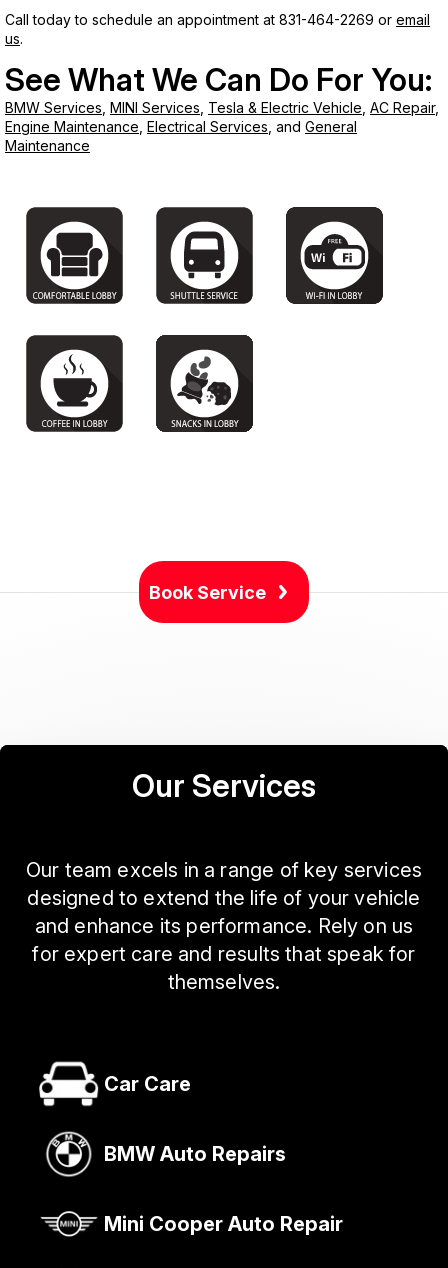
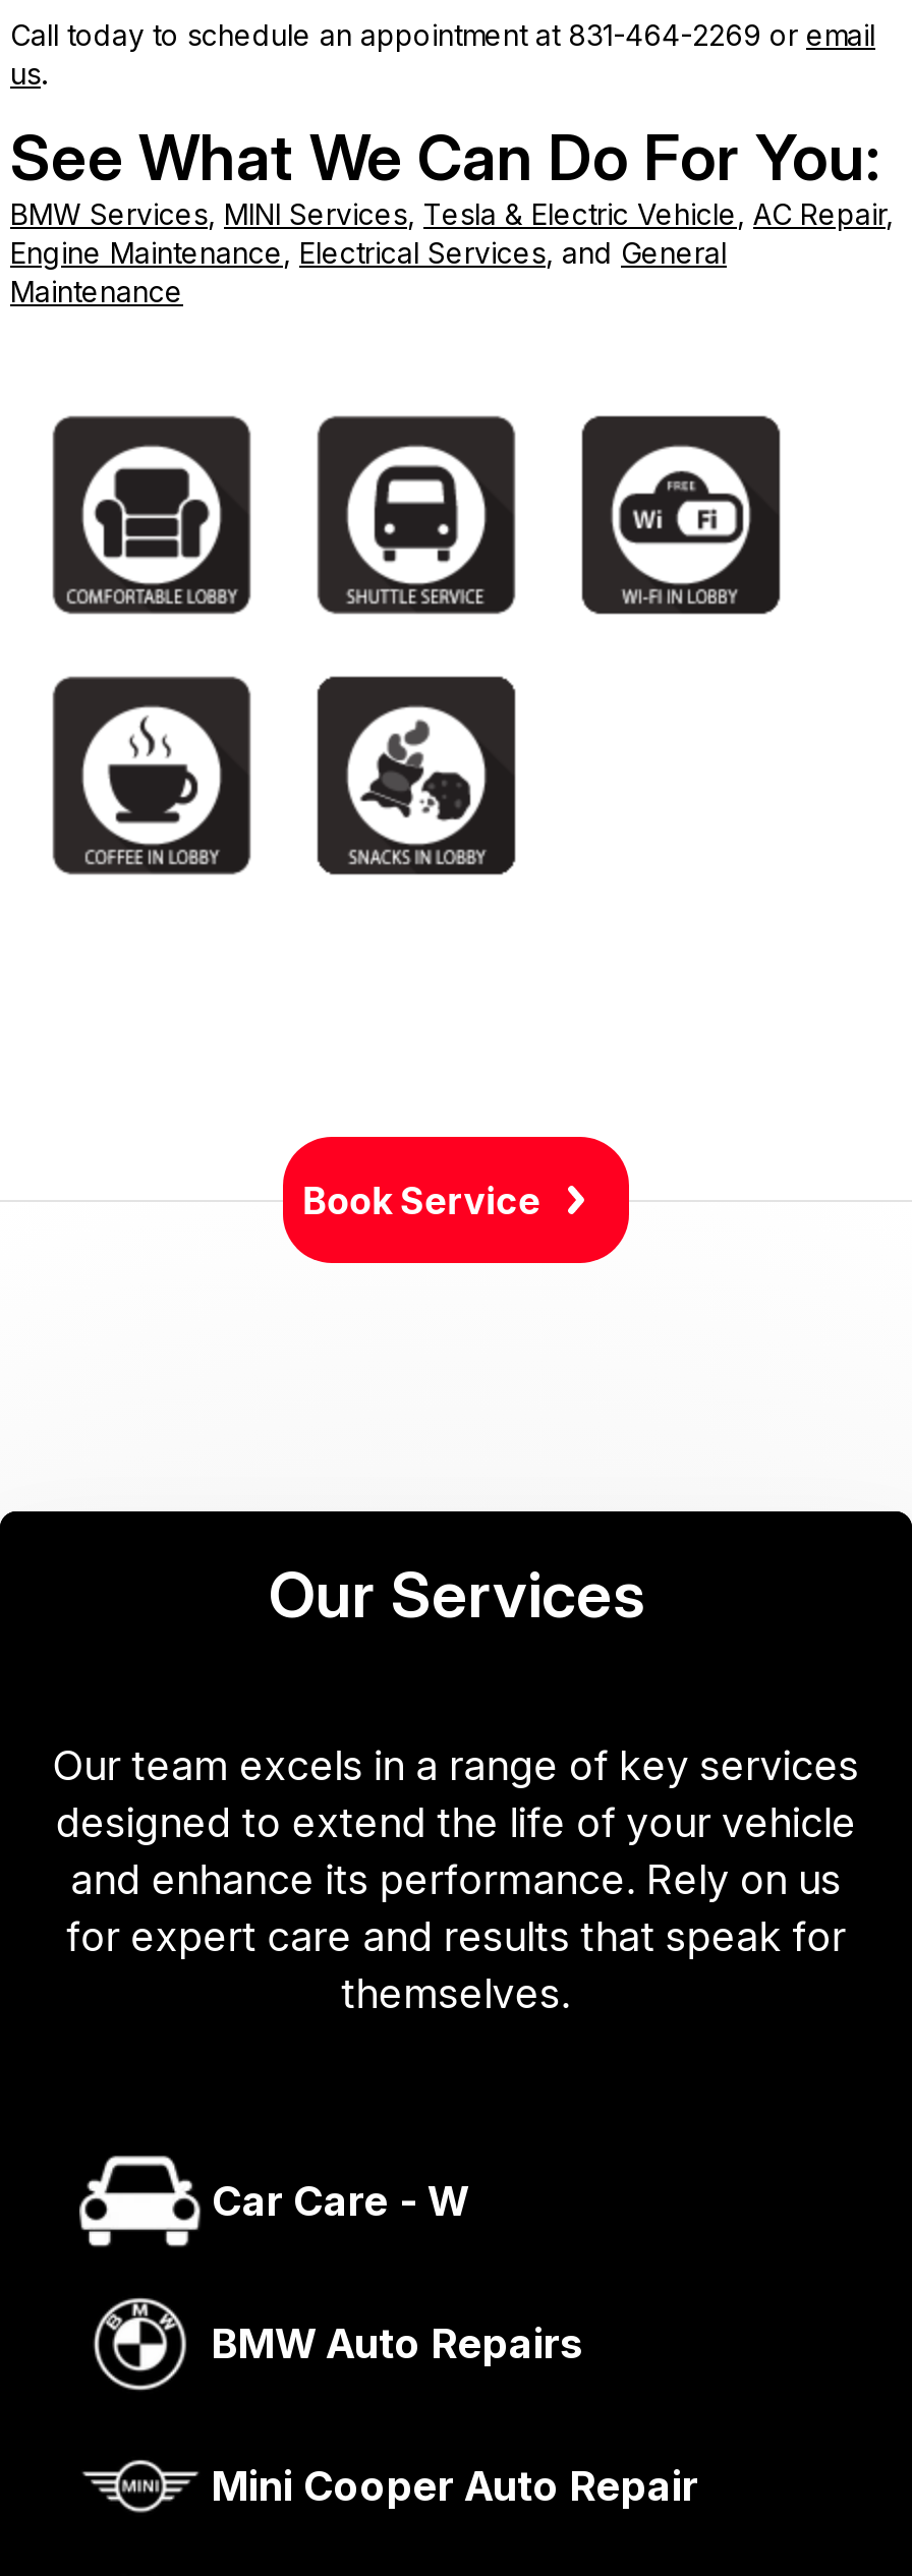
[104,1072,191,1096] Car Care -> [212,2178,468,2226] Car Care - W

